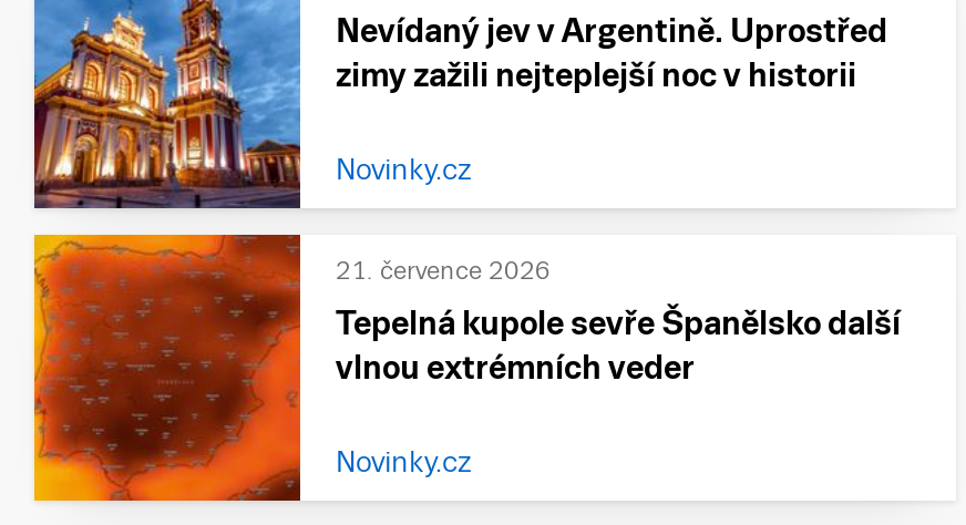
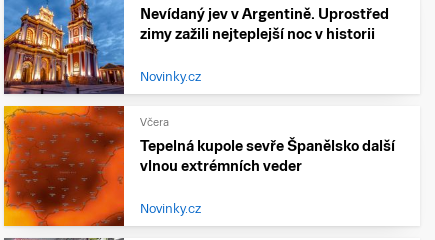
[336,257,551,284] 21. července 2026 -> [140,116,169,128] Včera

